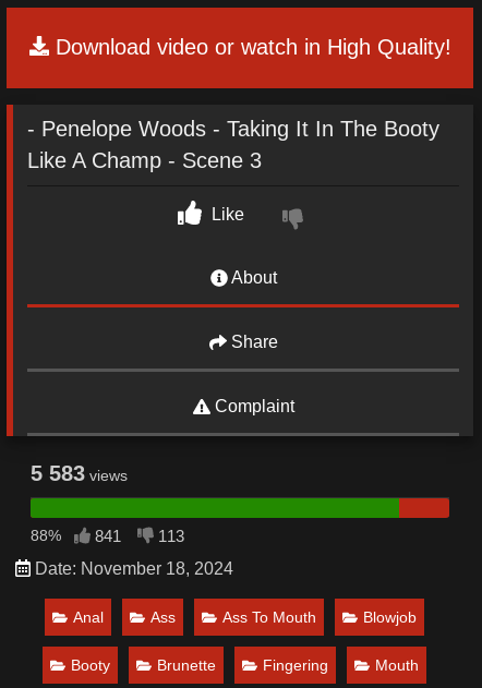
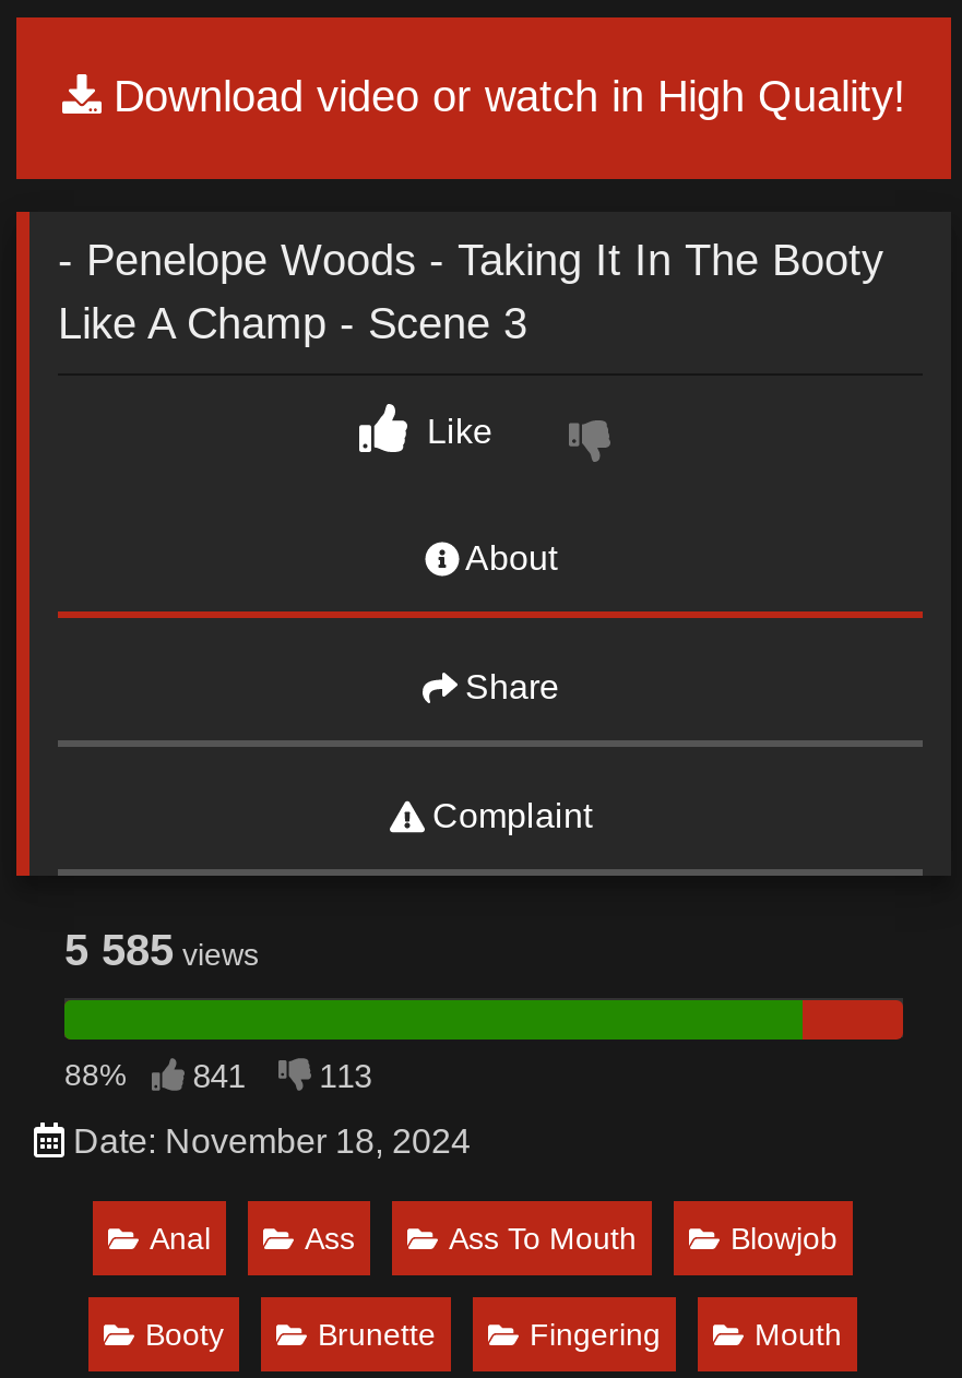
[31,461,128,485] 5 583 views -> [64,925,259,973] 5 585 views

